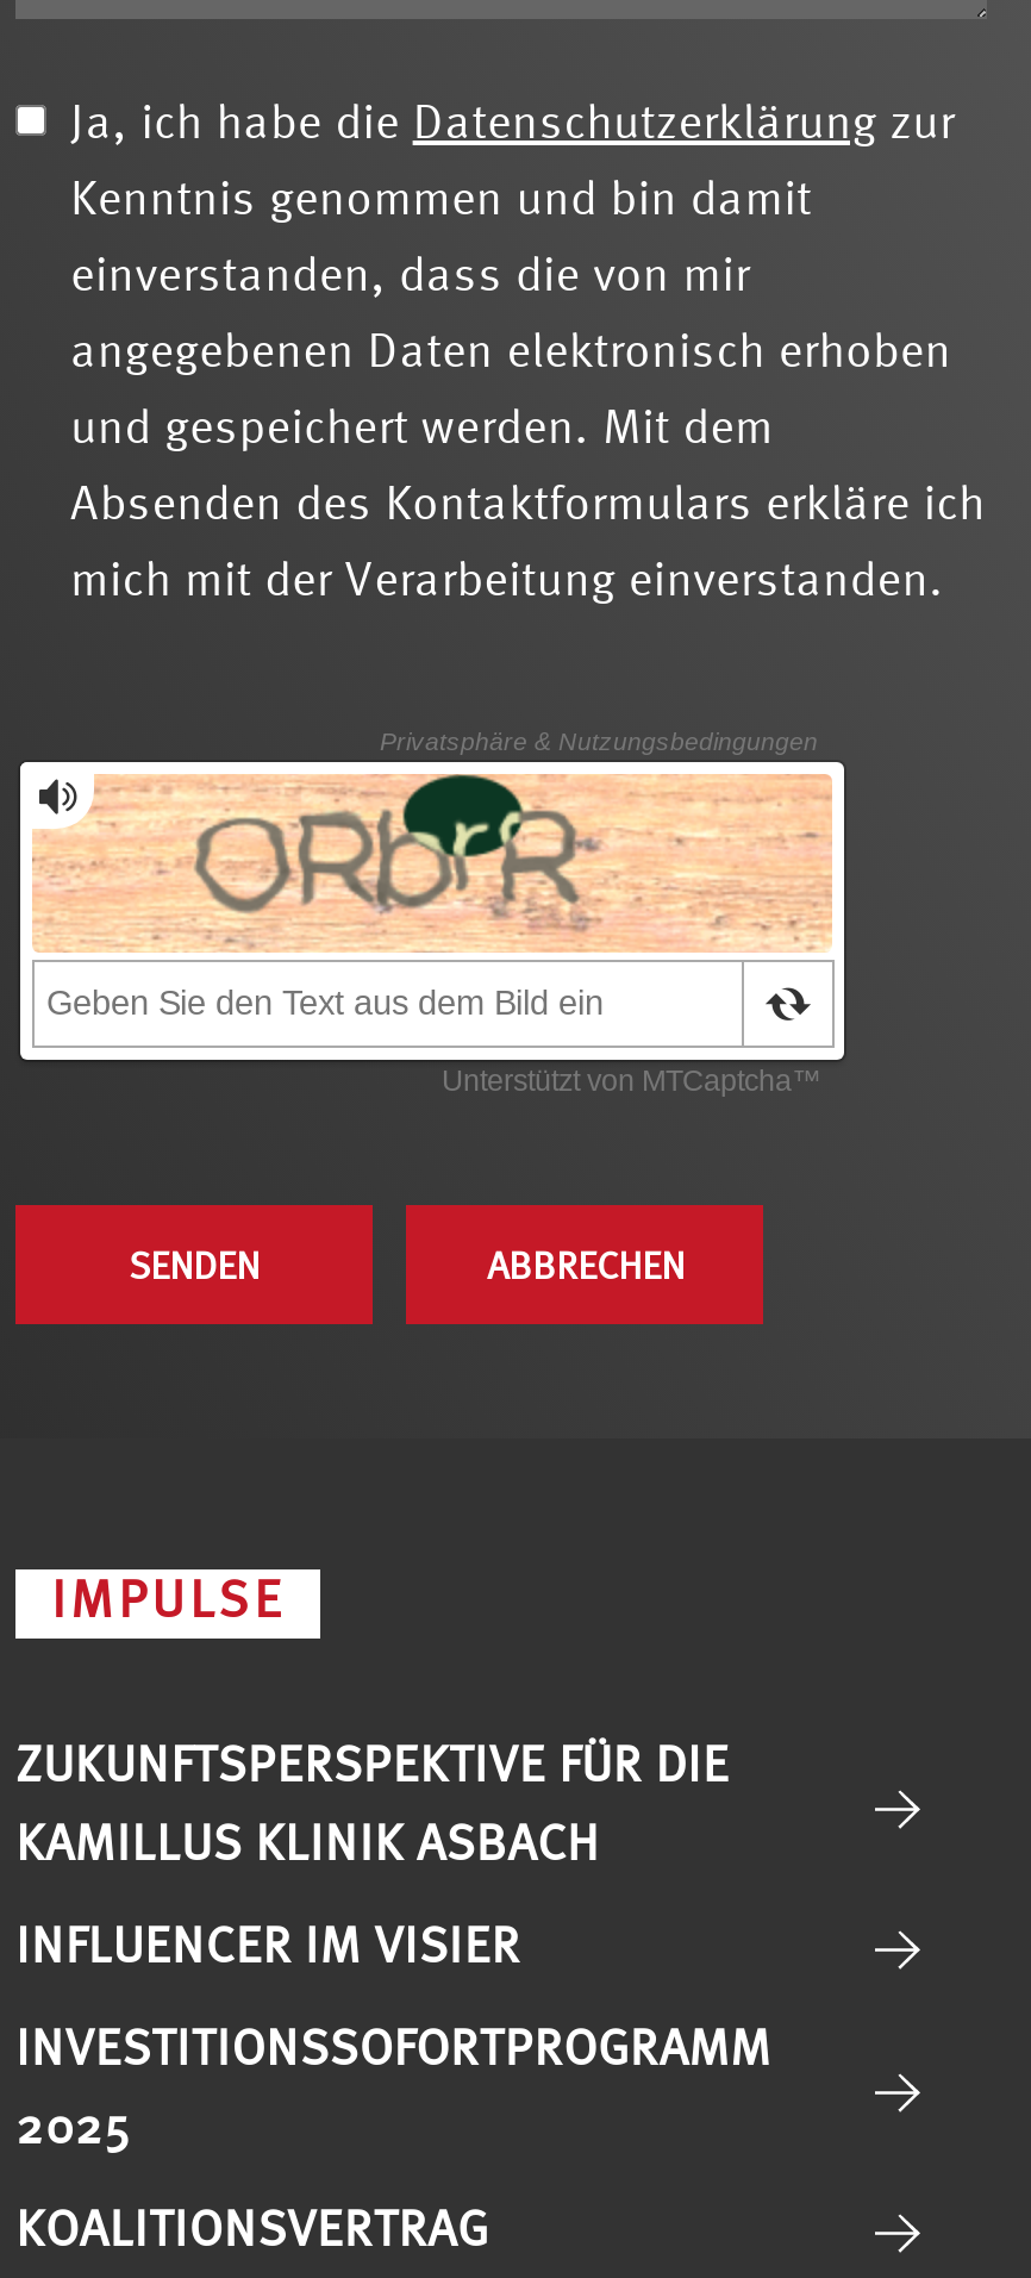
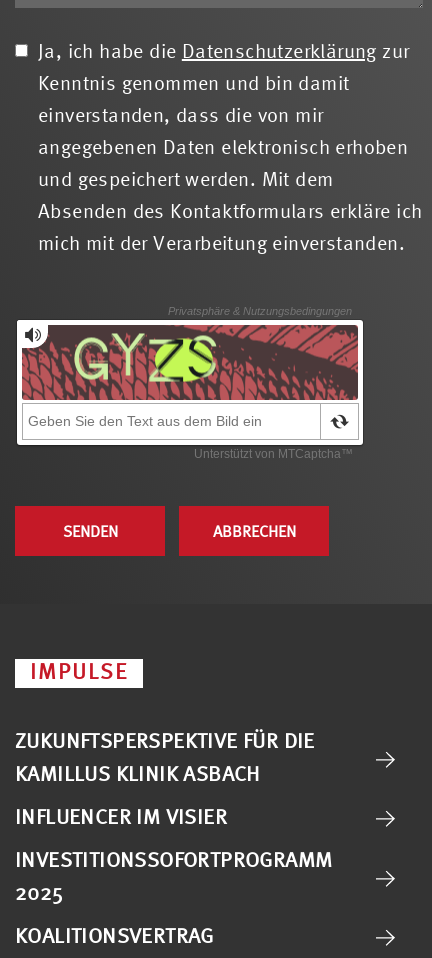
[32,774,832,953] [image] -> [21,324,359,401] [image]

